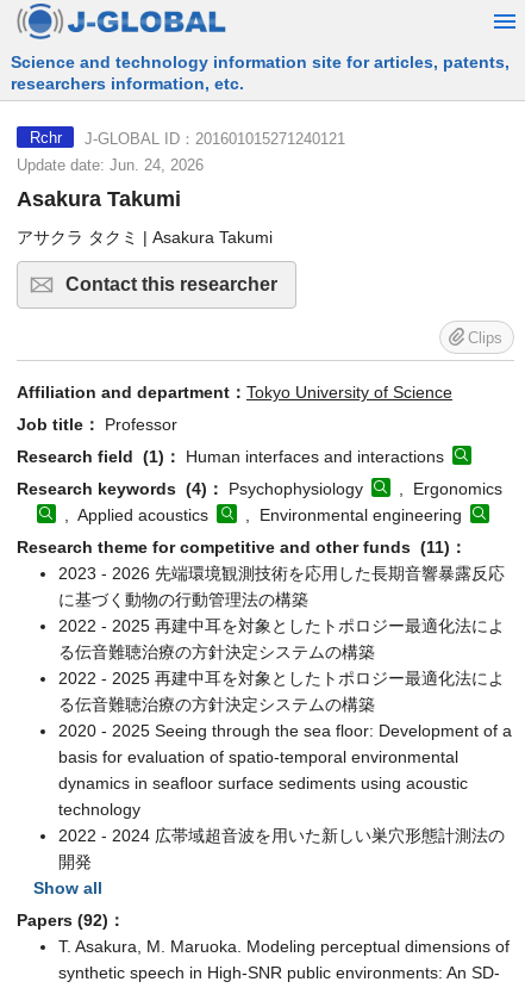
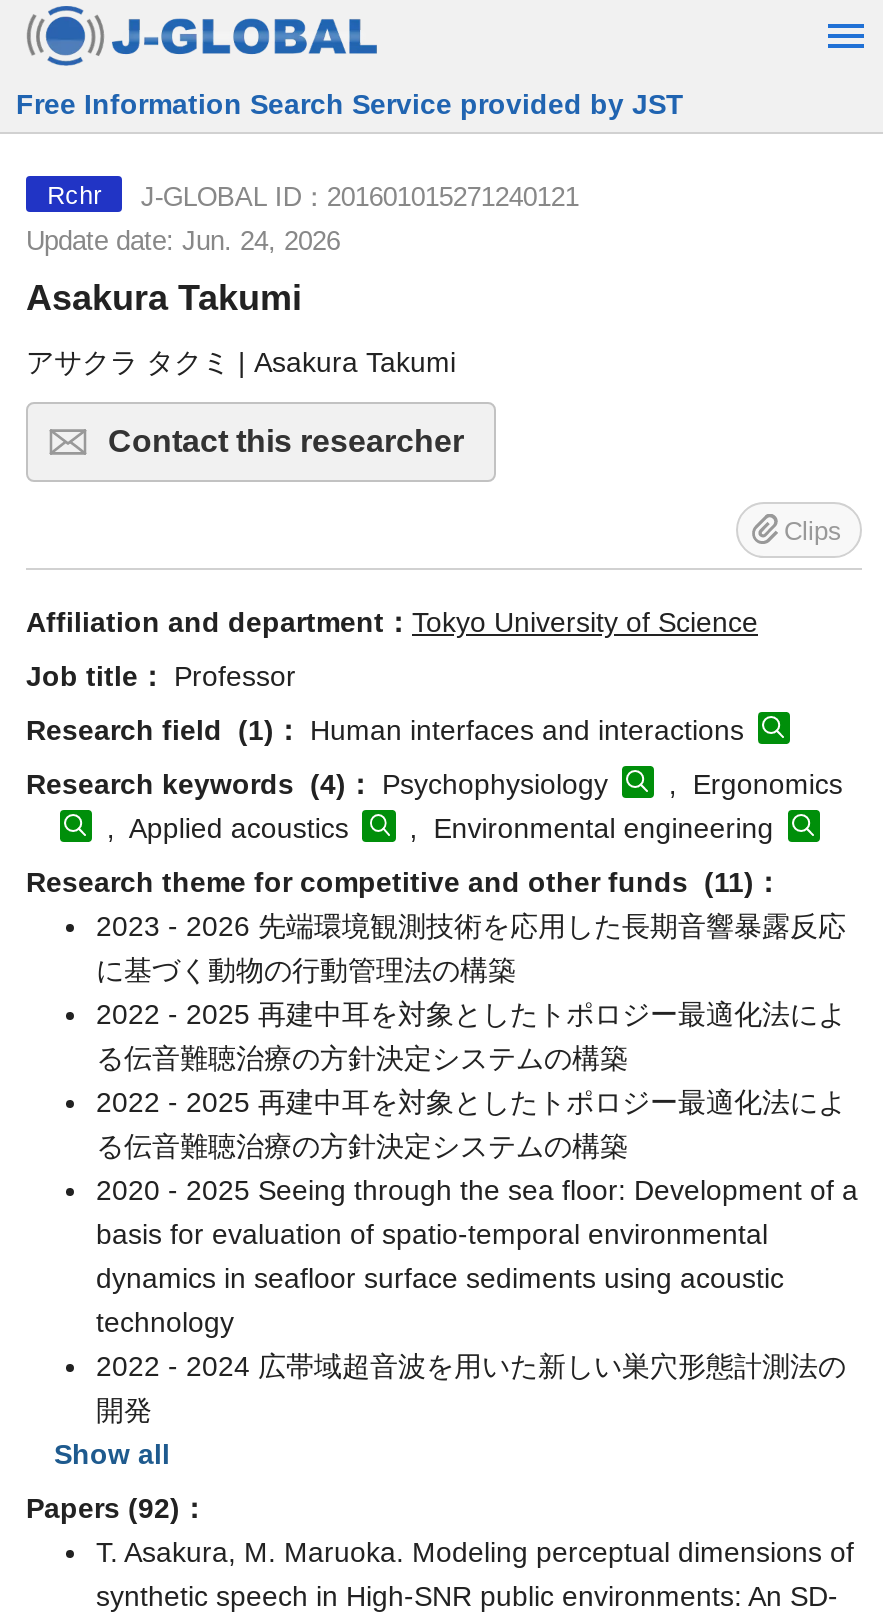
[11,52,510,93] Science and technology information site for articles, patents, | researchers information, etc. -> [16,88,684,120] Free Information Search Service provided by JST

